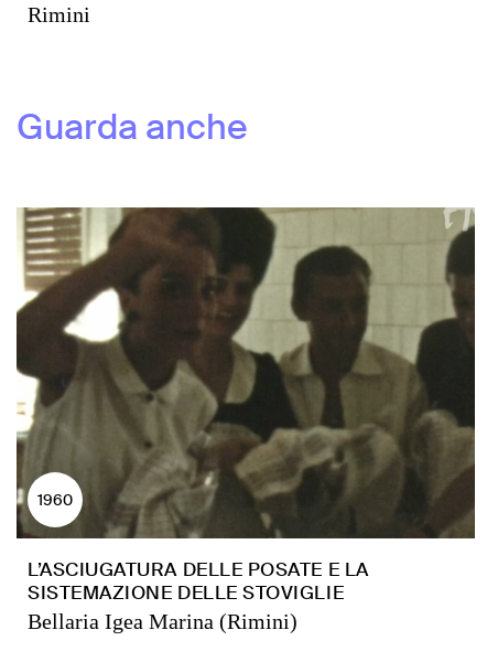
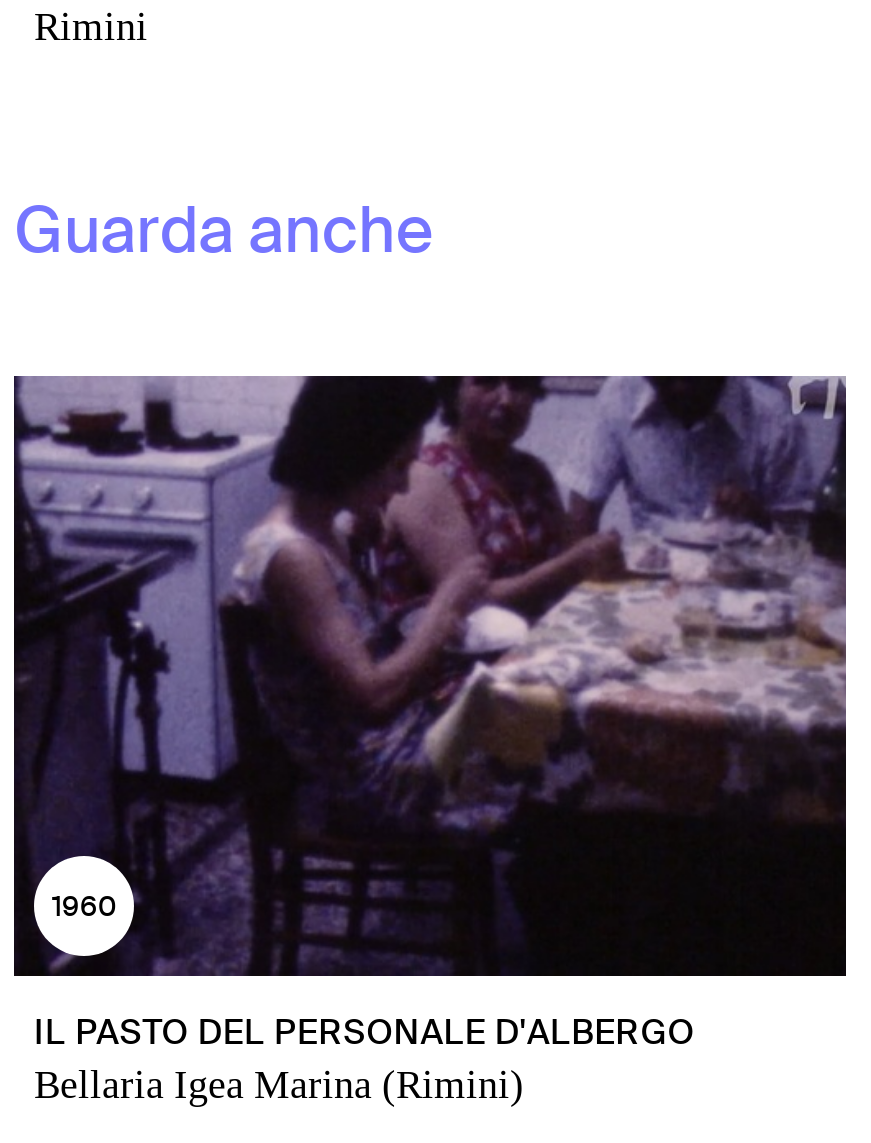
[15,206,476,605] [image] | L’ASCIUGATURA DELLE POSATE E LA | SISTEMAZIONE DELLE STOVIGLIE -> [12,374,848,1054] [image] | IL PASTO DEL PERSONALE D'ALBERGO

